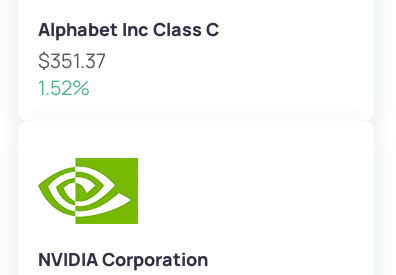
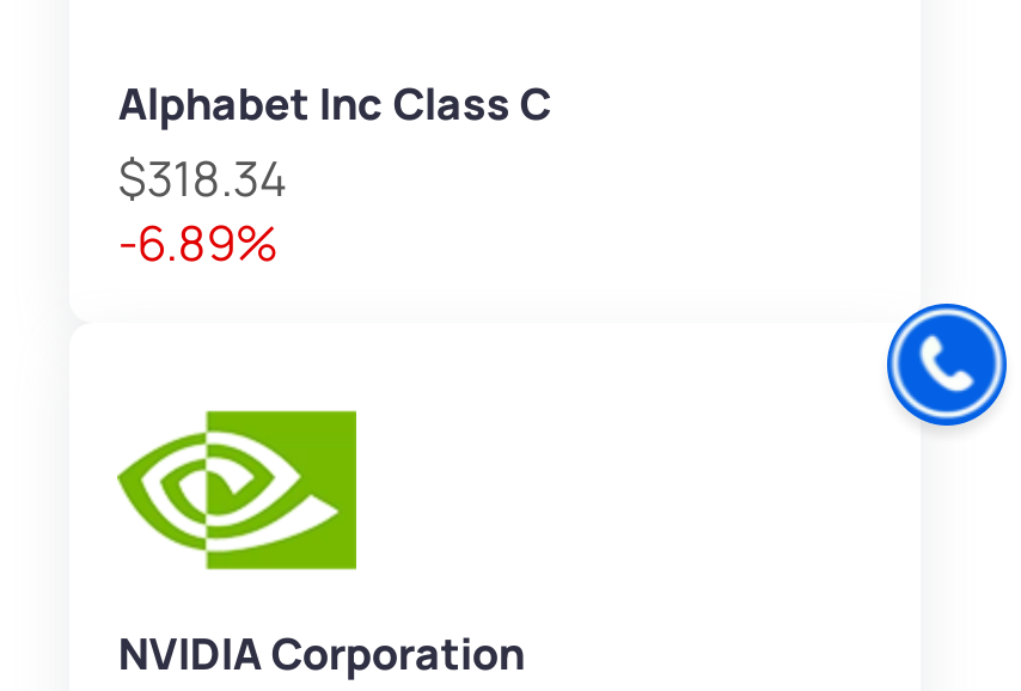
[38,47,106,74] $351.37 -> [118,147,288,212] $318.34
none -> [885,301,1009,430] [image]
[38,74,90,101] 1.52% -> [118,212,278,276] -6.89%

